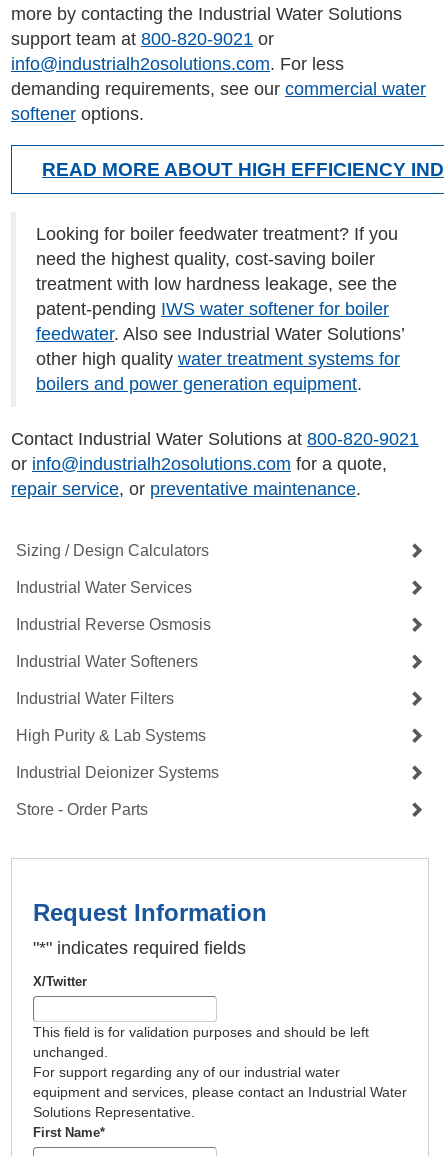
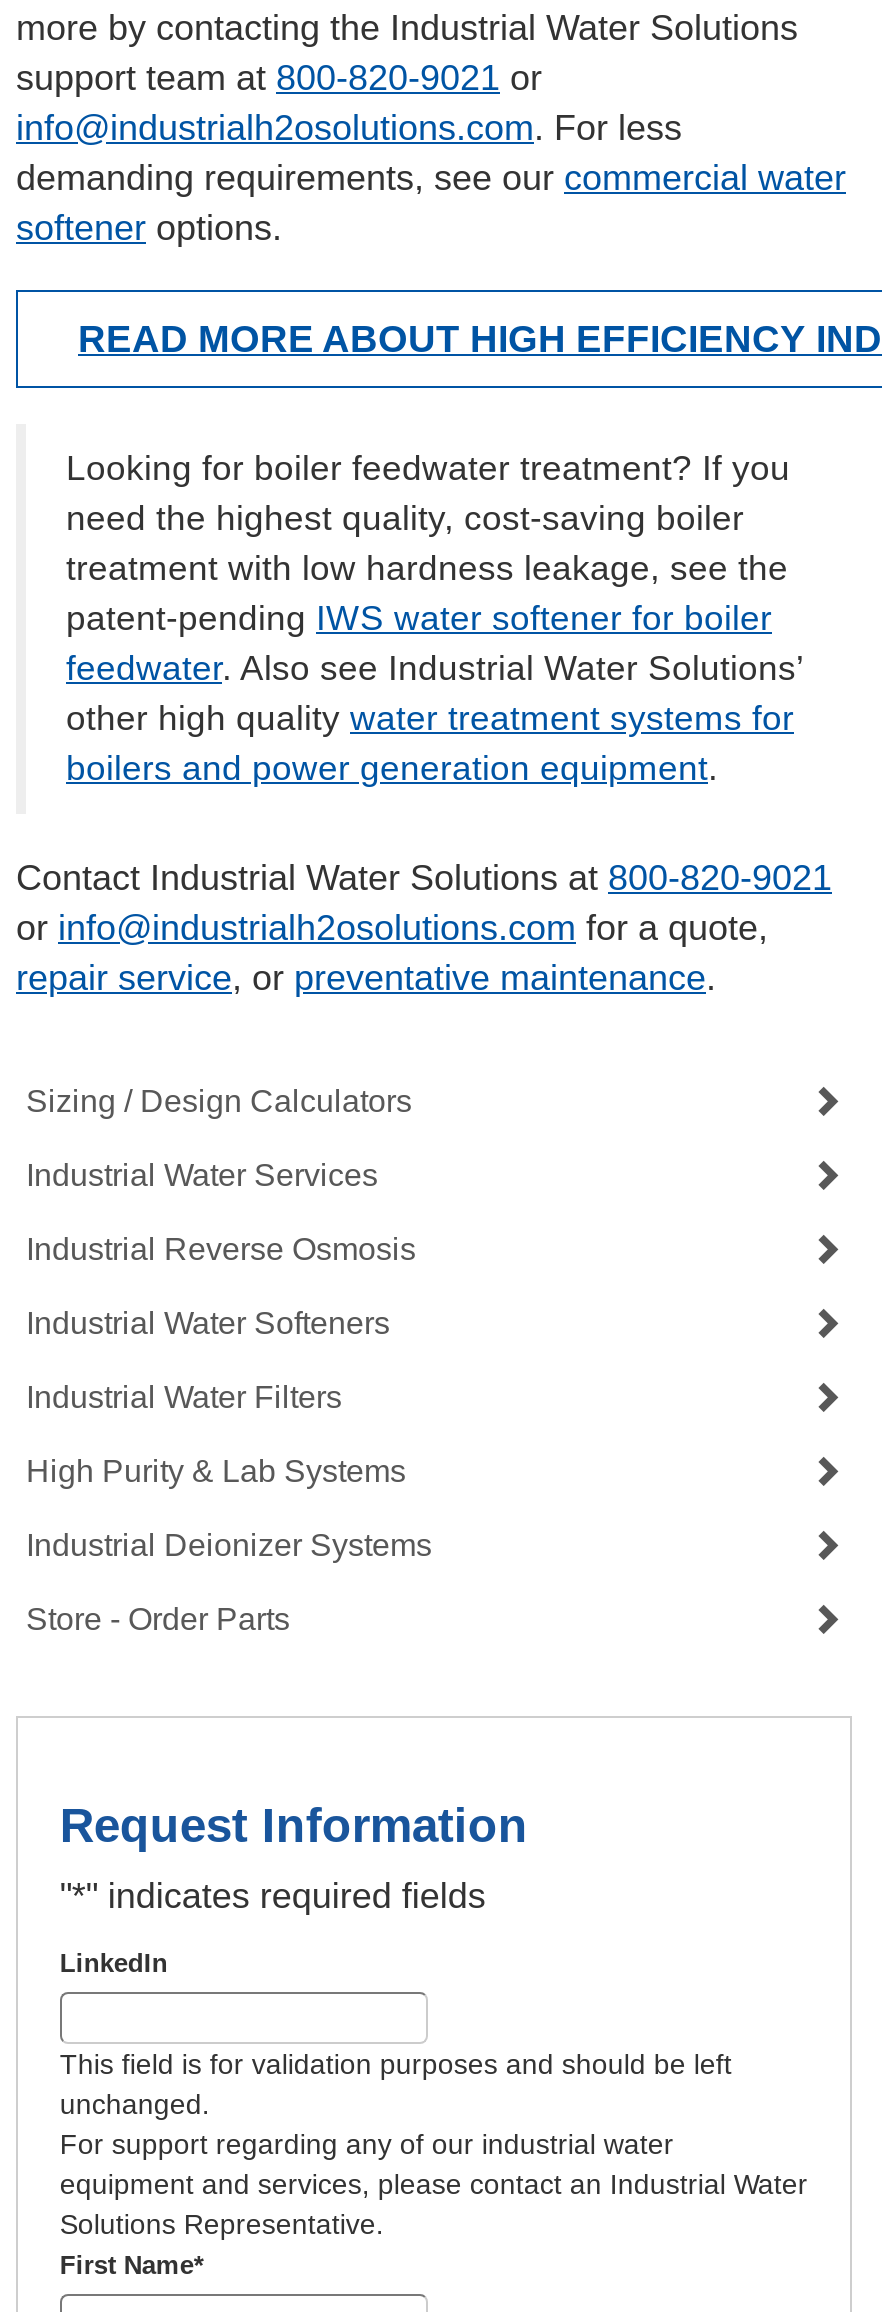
[33,974,87,989] X/Twitter -> [60,1948,168,1978] LinkedIn

